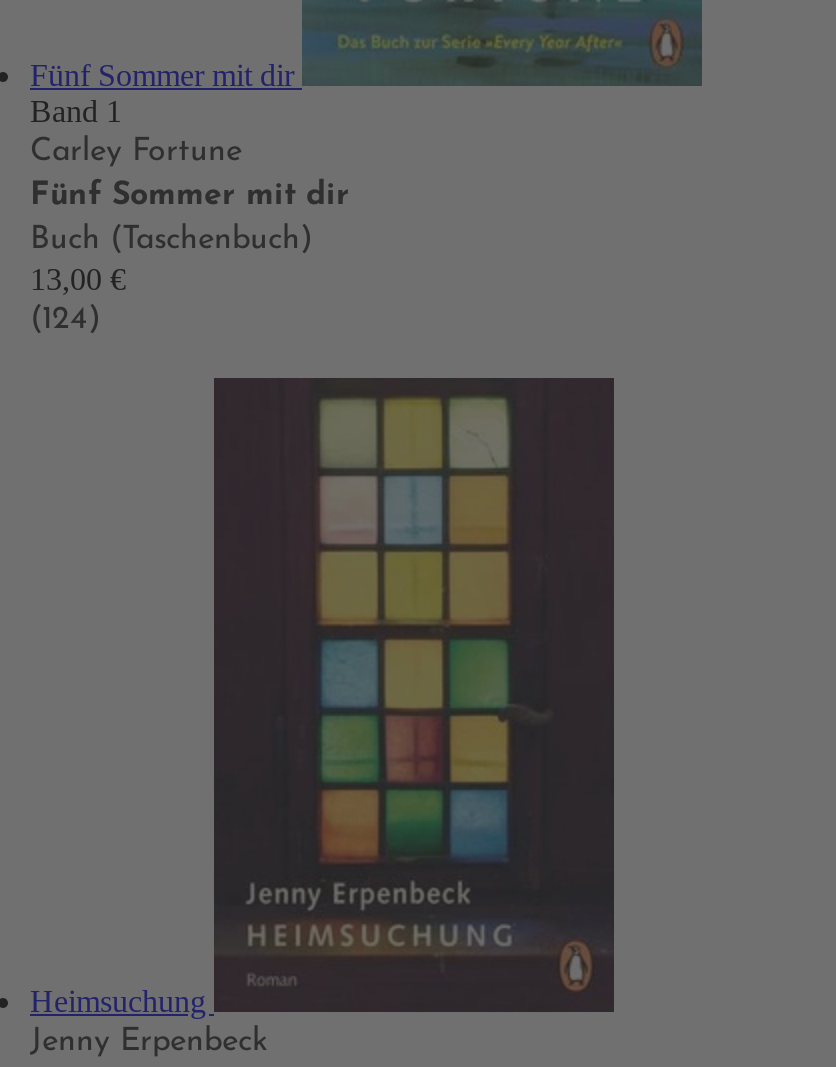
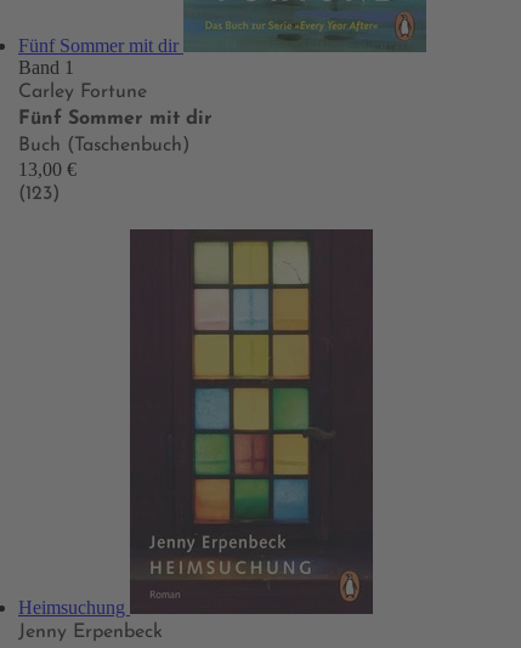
[30,304,100,336] (124) -> [18,184,60,204] (123)

